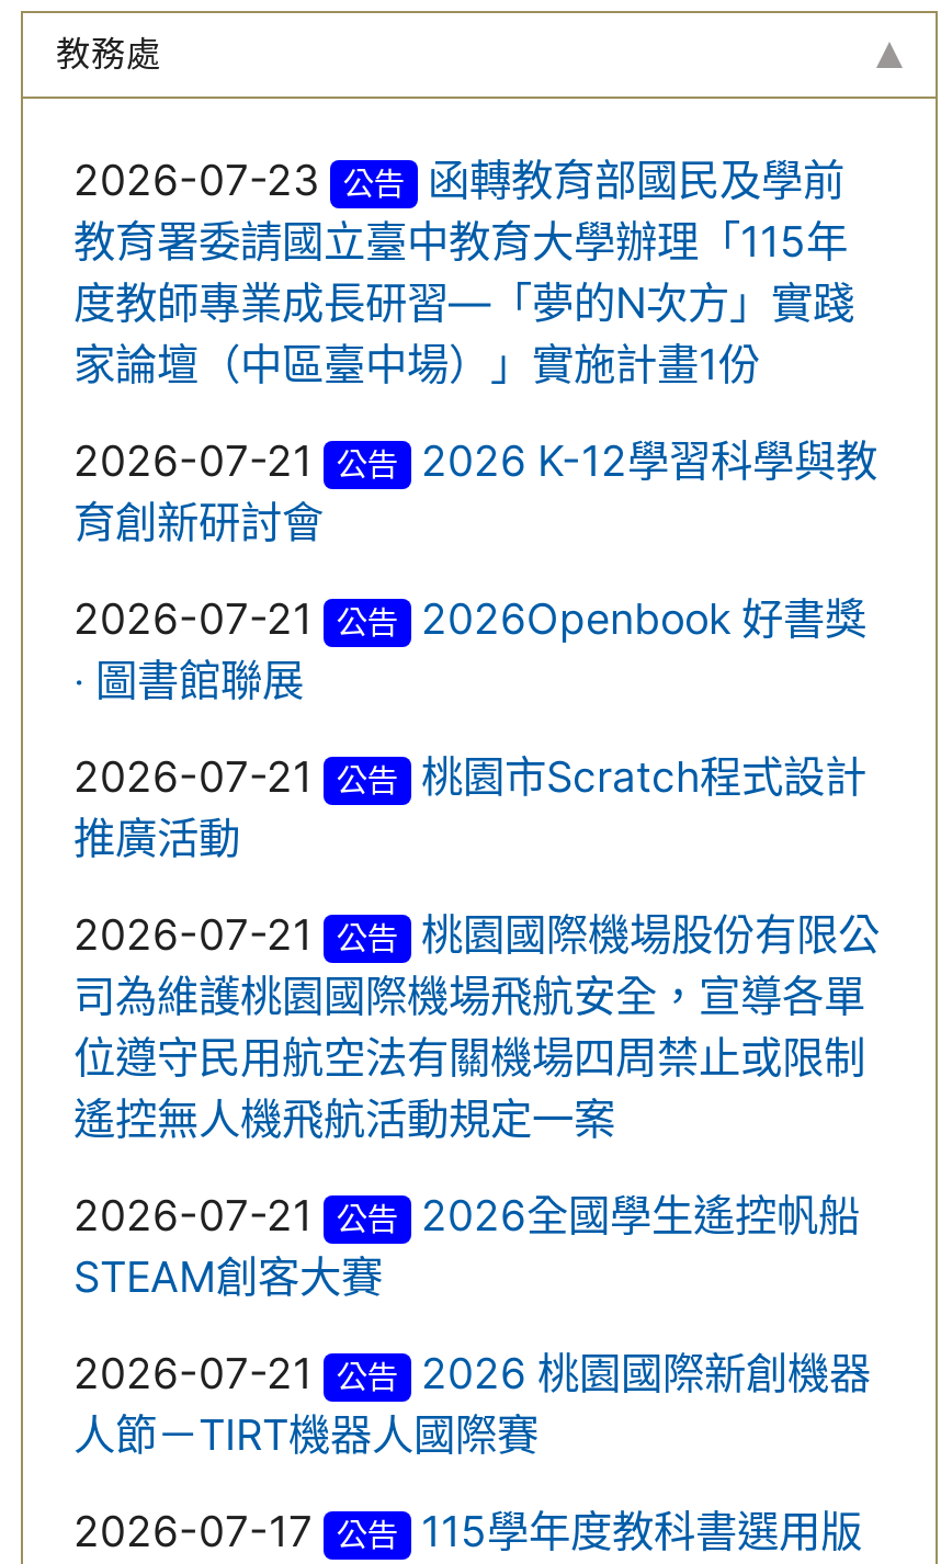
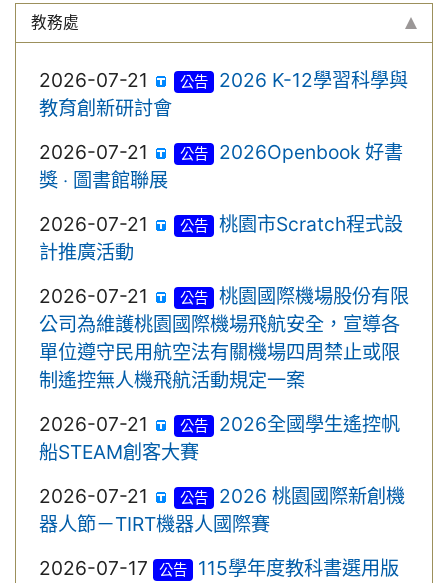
[73,154,880,1461] 2026-07-23 公告 函轉教育部國民及學前 | 教育署委請國立臺中教育大學辦理「115年 | 度教師專業成長研習—「夢的N次方」實踐 | 家論壇（中區臺中場）」實施計畫1份 | 2026-07-21 公告 2026 K-12學習科學與教 | 育創新研討會 | 2026-07-21 公告 2026Openbook 好書獎 | ‧ 圖書館聯展 | 2026-07-21 公告 桃園市Scratch程式設計 | 推廣活動 | 2026-07-21 公告 桃園國際機場股份有限公 | 司為維護桃園國際機場飛航安全，宣導各單 | 位遵守民用航空法有關機場四周禁止或限制 | 遙控無人機飛航活動規定一案 | 2026-07-21 公告 2026全國學生遙控帆船 | STEAM創客大賽 | 2026-07-21 公告 2026 桃園國際新創機器 | 人節－TIRT機器人國際賽 -> [39,68,408,536] 2026-07-21 | 公告 | 2026 K-12學習科學與 | 教育創新研討會 | 2026-07-21 | 公告 | 2026Openbook 好書 | 獎 ‧ 圖書館聯展 | 2026-07-21 | 公告 | 桃園市Scratch程式設 | 計推廣活動 | 2026-07-21 | 公告 | 桃園國際機場股份有限 | 公司為維護桃園國際機場飛航安全，宣導各 | 單位遵守民用航空法有關機場四周禁止或限 | 制遙控無人機飛航活動規定一案 | 2026-07-21 | 公告 | 2026全國學生遙控帆 | 船STEAM創客大賽 | 2026-07-21 | 公告 | 2026 桃園國際新創機 | 器人節－TIRT機器人國際賽

